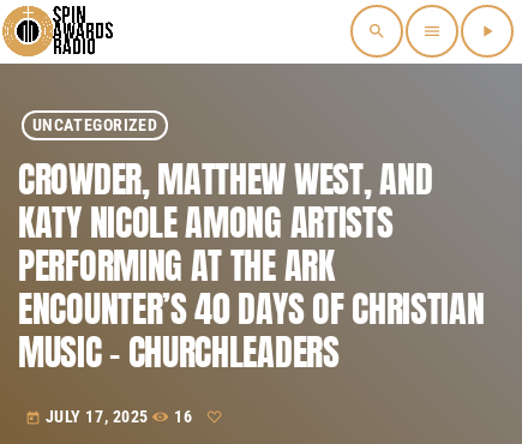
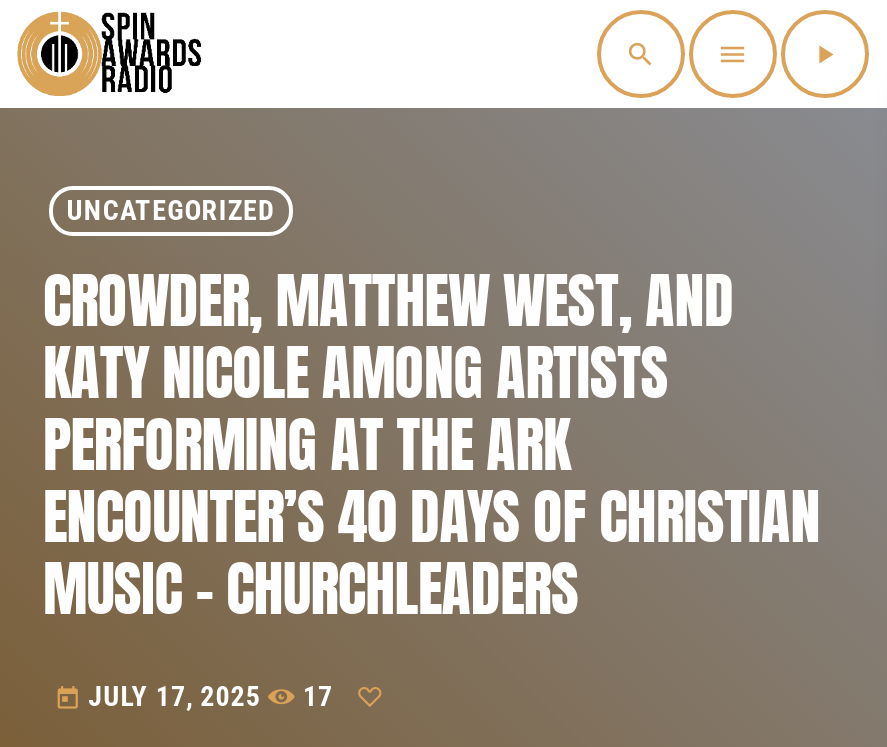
[174,407,196,426] 16 -> [303,680,340,712] 17

